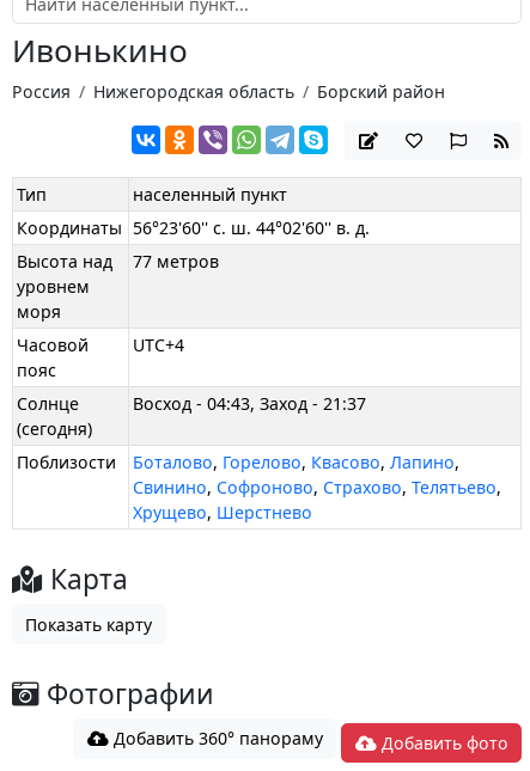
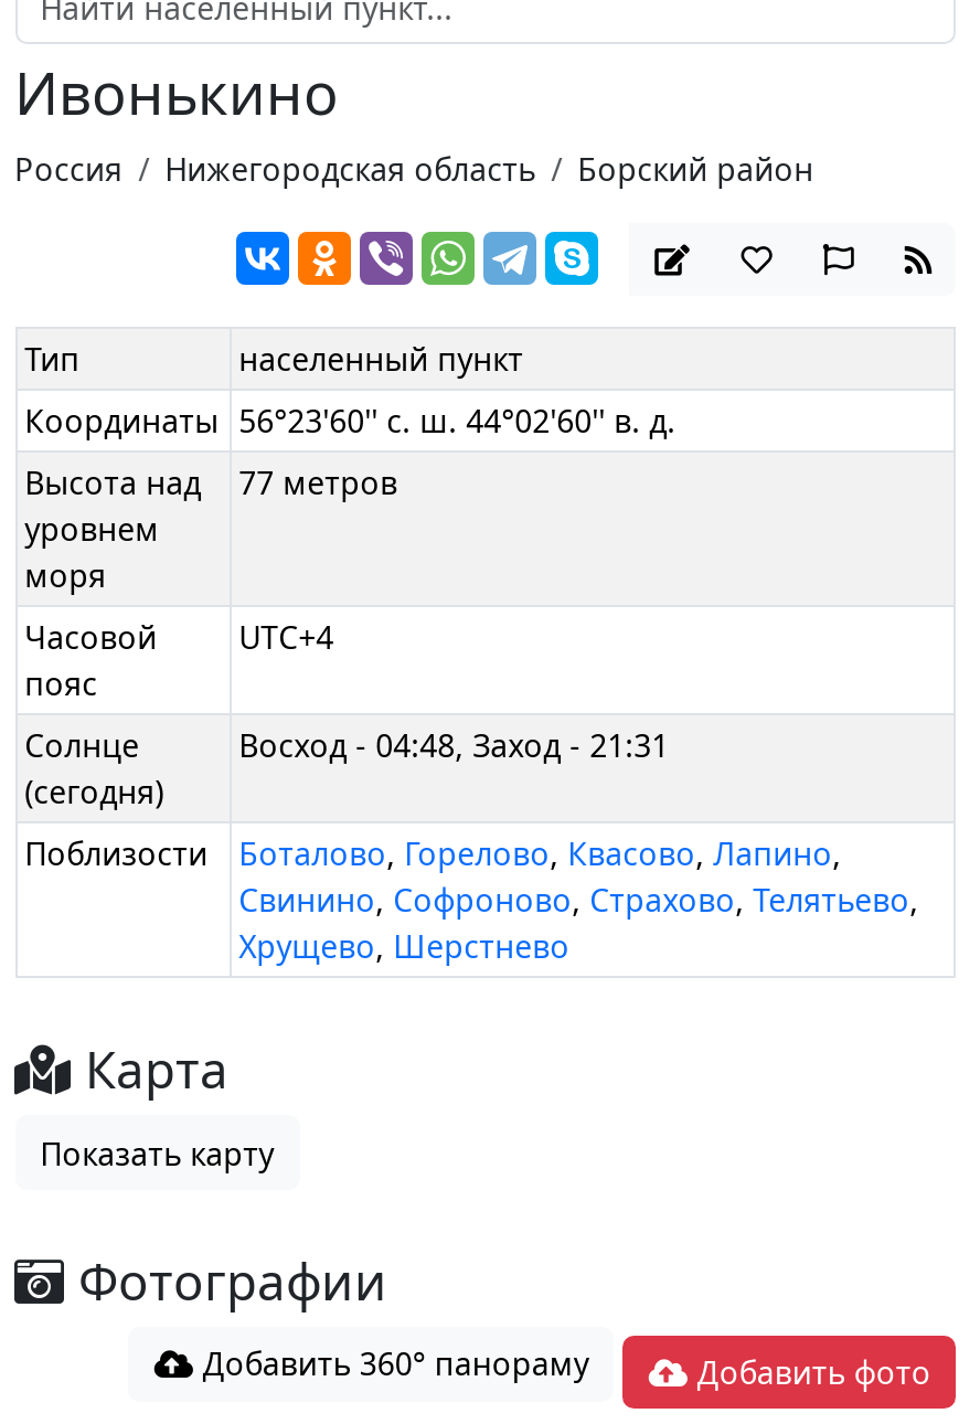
[133,392,366,415] Восход - 04:43, Заход - 21:37 -> [239,725,669,767] Восход - 04:48, Заход - 21:31

